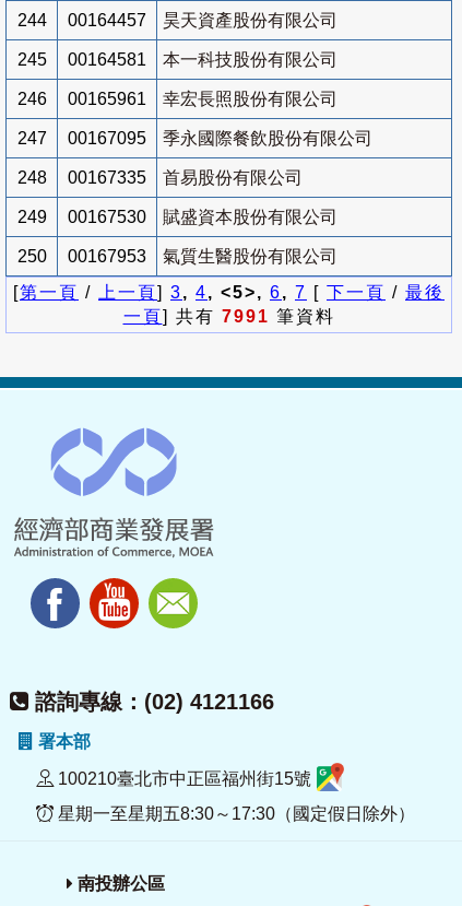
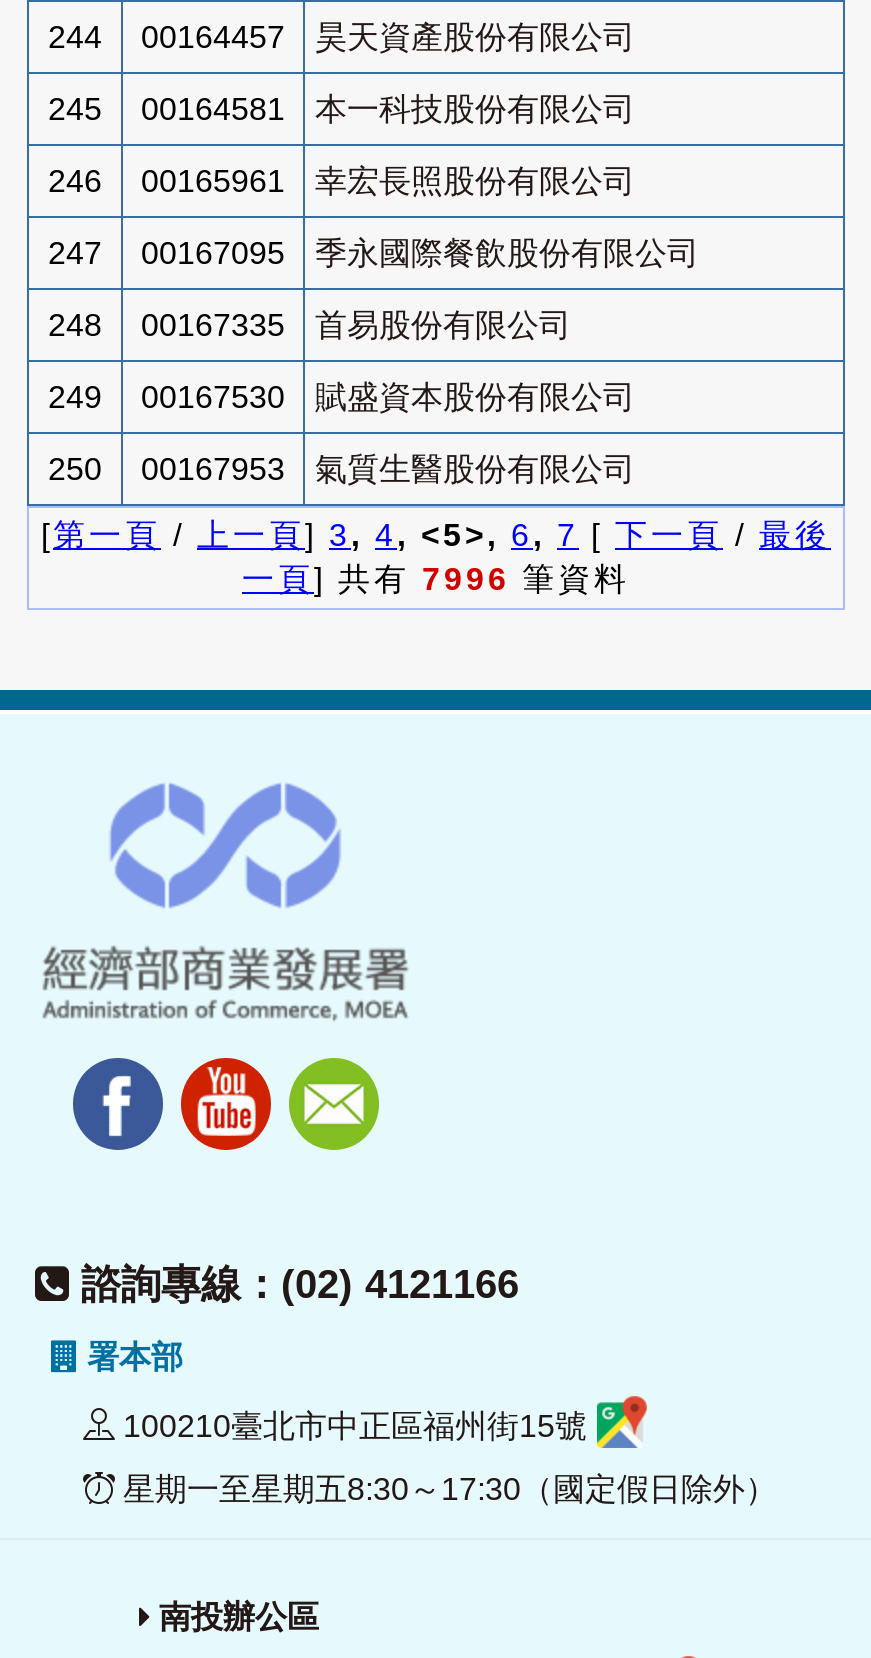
[123,307,335,326] 一頁] 共有7991筆資料 -> [242,562,630,596] 一頁] 共有7996筆資料

